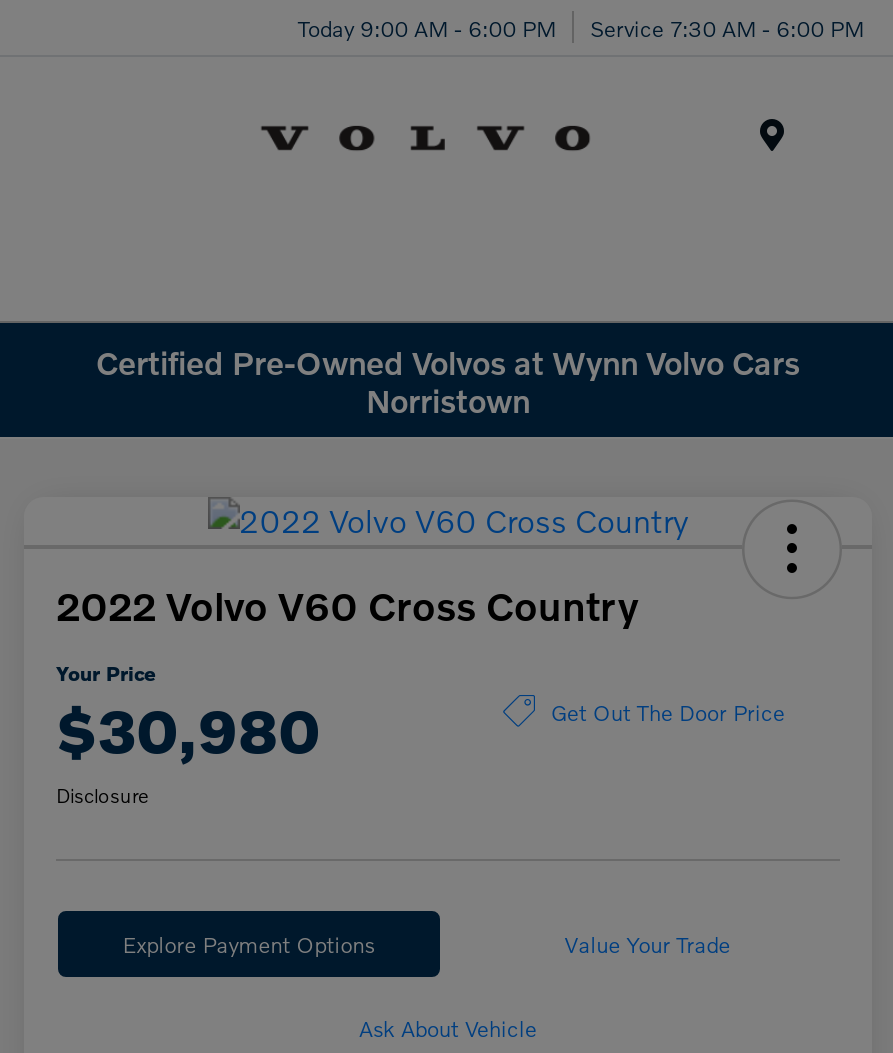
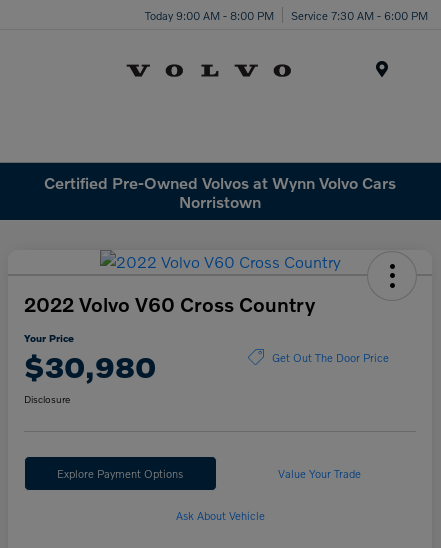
[298,12,864,40] Today 9:00 AM - 6:00 PM Service 7:30 AM - 6:00 PM -> [145,7,428,21] Today 9:00 AM - 8:00 PM Service 7:30 AM - 6:00 PM

